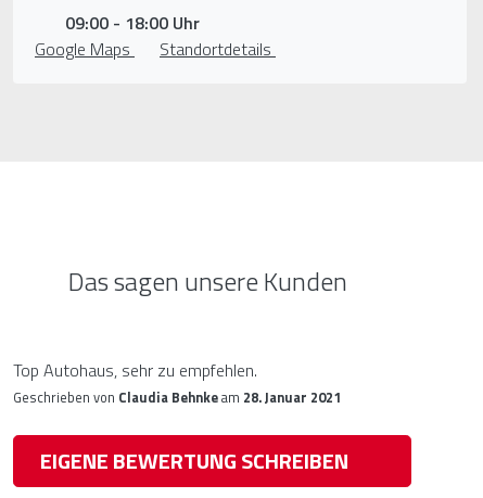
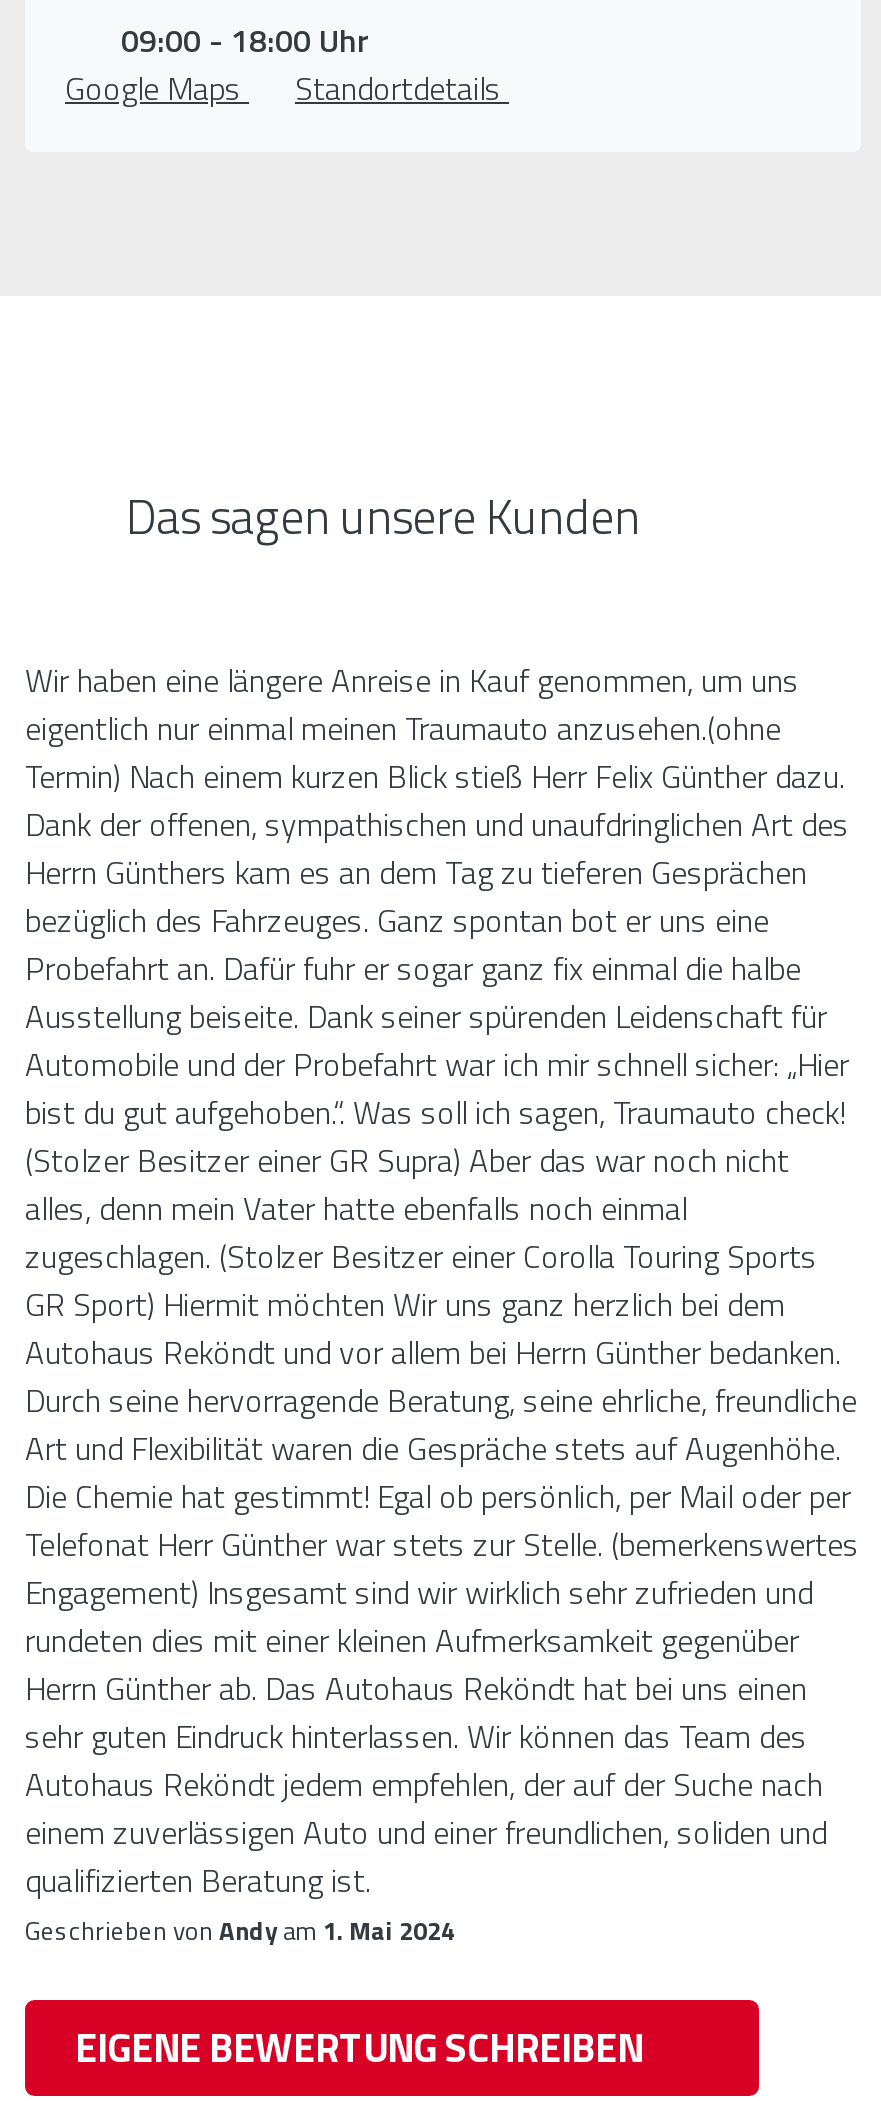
[13,357,341,408] Top Autohaus, sehr zu empfehlen. | Geschrieben von Claudia Behnkeam 28. Januar 2021 -> [25,655,859,1949] Wir haben eine längere Anreise in Kauf genommen, um uns | eigentlich nur einmal meinen Traumauto anzusehen.(ohne | Termin) Nach einem kurzen Blick stieß Herr Felix Günther dazu. | Dank der offenen, sympathischen und unaufdringlichen Art des | Herrn Günthers kam es an dem Tag zu tieferen Gesprächen | bezüglich des Fahrzeuges. Ganz spontan bot er uns eine | Probefahrt an. Dafür fuhr er sogar ganz fix einmal die halbe | Ausstellung beiseite. Dank seiner spürenden Leidenschaft für | Automobile und der Probefahrt war ich mir schnell sicher: „Hier | bist du gut aufgehoben.“. Was soll ich sagen, Traumauto check! | (Stolzer Besitzer einer GR Supra) Aber das war noch nicht | alles, denn mein Vater hatte ebenfalls noch einmal | zugeschlagen. (Stolzer Besitzer einer Corolla Touring Sports | GR Sport) Hiermit möchten Wir uns ganz herzlich bei dem | Autohaus Reköndt und vor allem bei Herrn Günther bedanken. | Durch seine hervorragende Beratung, seine ehrliche, freundliche | Art und Flexibilität waren die Gespräche stets auf Augenhöhe. | Die Chemie hat gestimmt! Egal ob persönlich, per Mail oder per | Telefonat Herr Günther war stets zur Stelle. (bemerkenswertes | Engagement) Insgesamt sind wir wirklich sehr zufrieden und | rundeten dies mit einer kleinen Aufmerksamkeit gegenüber | Herrn Günther ab. Das Autohaus Reköndt hat bei uns einen | sehr guten Eindruck hinterlassen. Wir können das Team des | Autohaus Reköndt jedem empfehlen, der auf der Suche nach | einem zuverlässigen Auto und einer freundlichen, soliden und | qualifizierten Beratung ist. | Geschrieben von Andy am 1. Mai 2024

